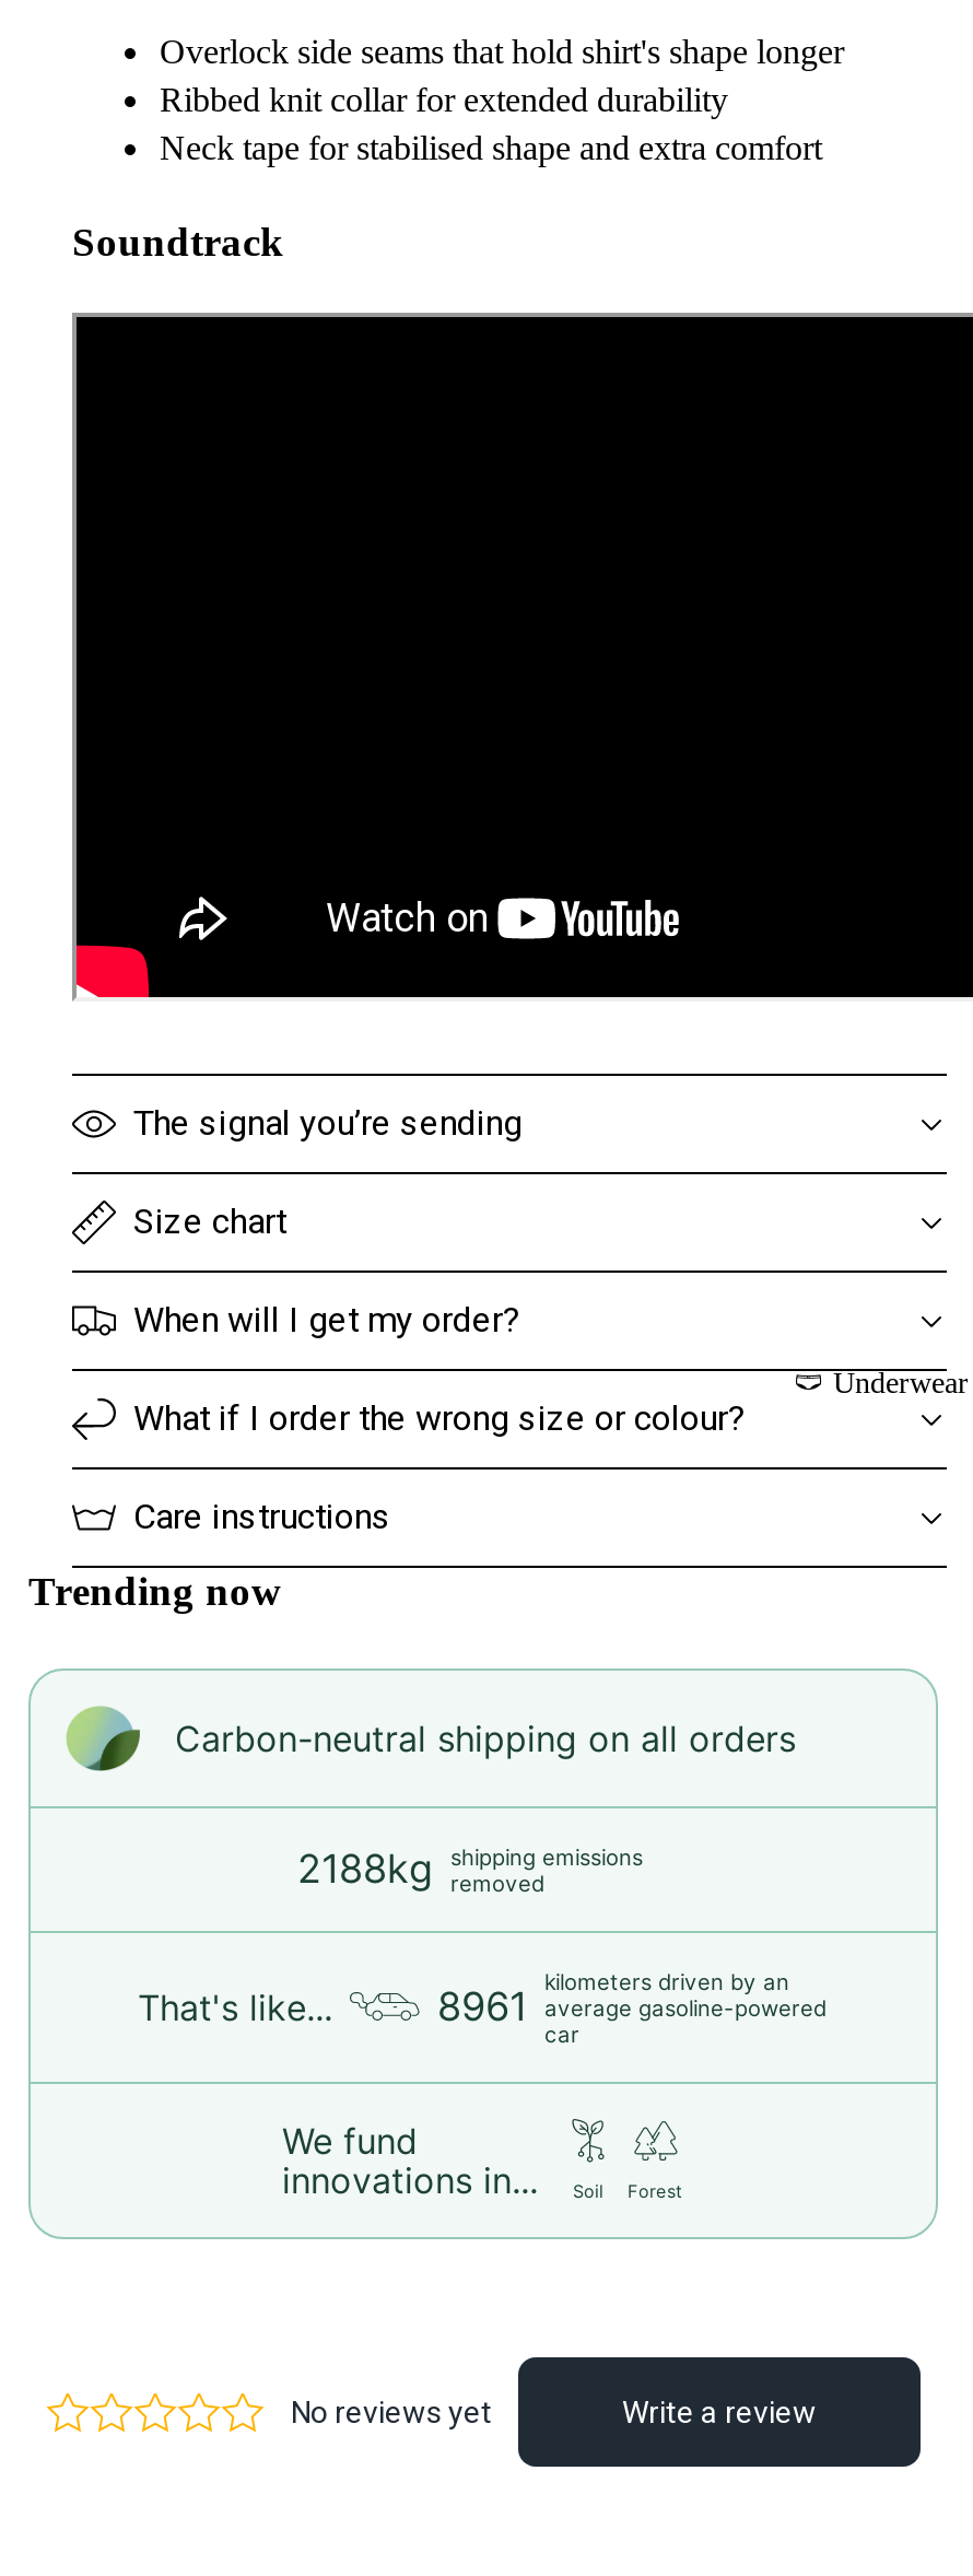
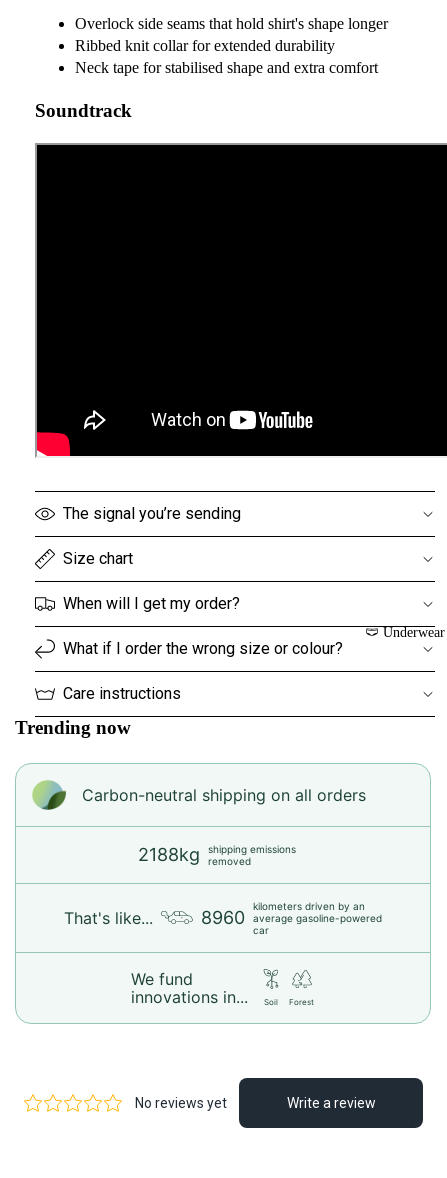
[437,1983,827,2029] 8961 average gasoline-powered -> [200,907,381,928] 8960 average gasoline-powered

